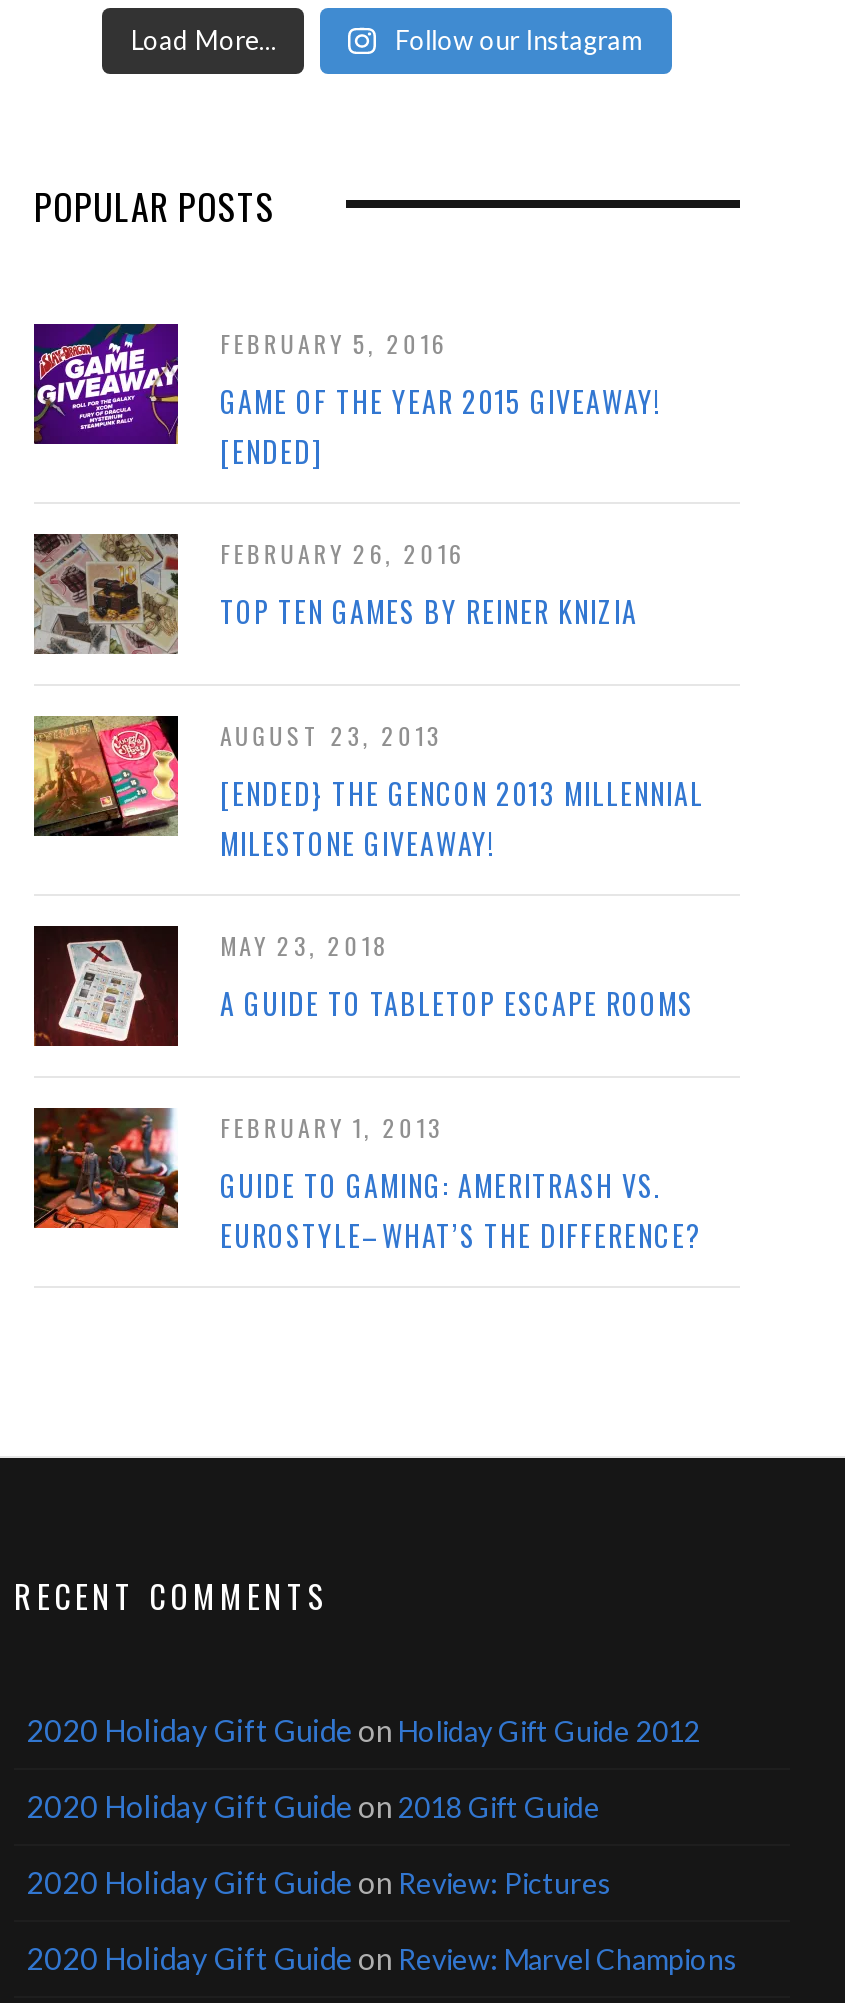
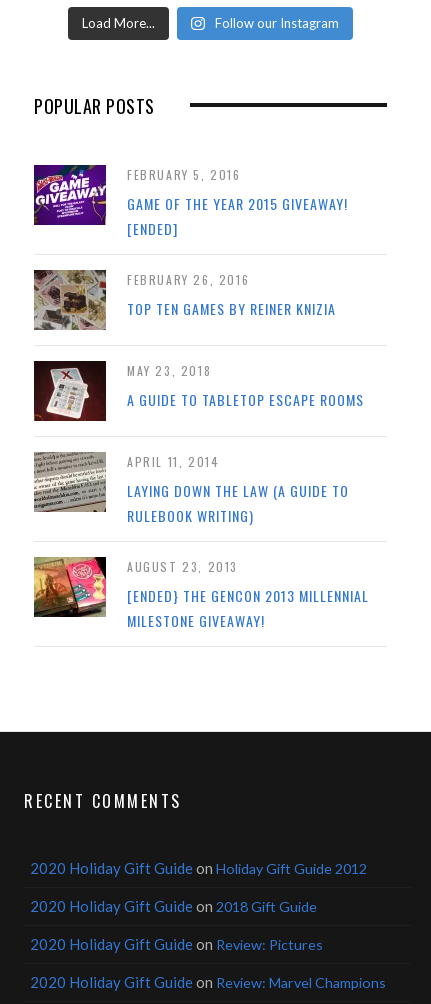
none -> [33,451,349,526] [image] | APRIL 11, 2014 | LAYING DOWN THE LAW (A GUIDE TO | RULEBOOK WRITING)
moved [30,714,704,864] -> [32,556,369,631]: [image] | AUGUST 23, 2013 | [ENDED} THE GENCON 2013 MILLENNIAL | MILESTONE GIVEAWAY!
moved [32,924,694,1048] -> [33,360,364,422]: [image] | MAY 23, 2018 | A GUIDE TO TABLETOP ESCAPE ROOMS
[32,1106,702,1256] [image] | FEBRUARY 1, 2013 | GUIDE TO GAMING: AMERITRASH VS. | EUROSTYLE–WHAT’S THE DIFFERENCE? -> none

